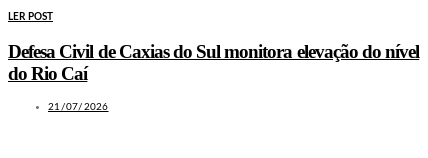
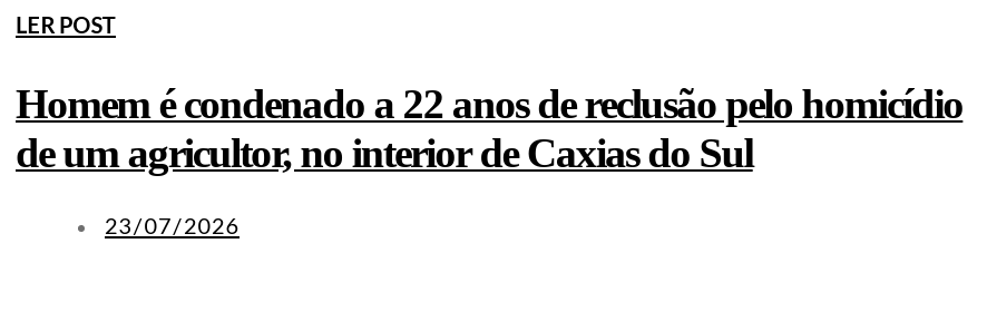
[8,41,419,84] Defesa Civil de Caxias do Sul monitora elevação do nível | do Rio Caí -> [16,80,963,176] Homem é condenado a 22 anos de reclusão pelo homicídio | de um agricultor, no interior de Caxias do Sul
[48,102,108,112] 21/07/2026 -> [105,216,240,238] 23/07/2026

